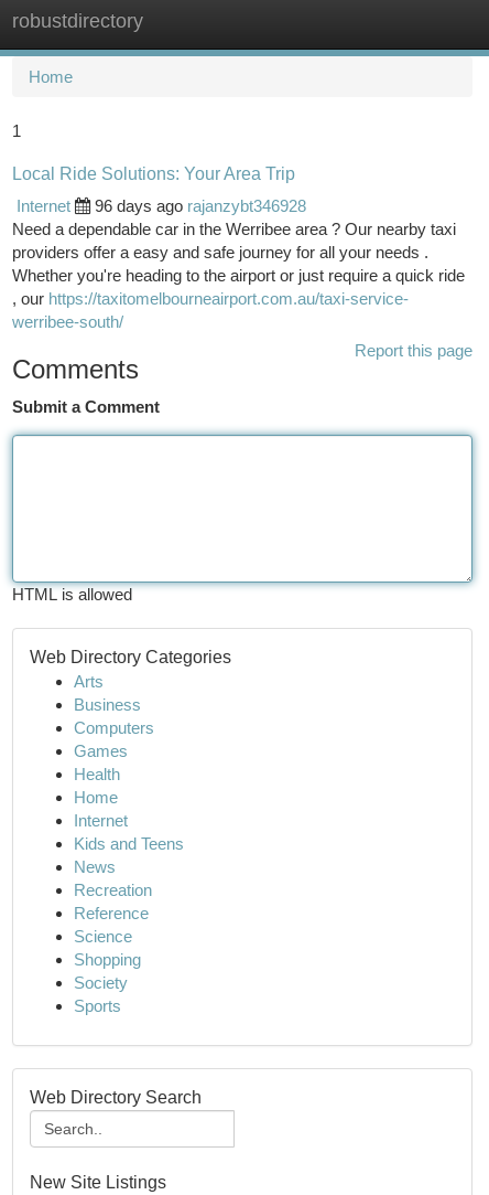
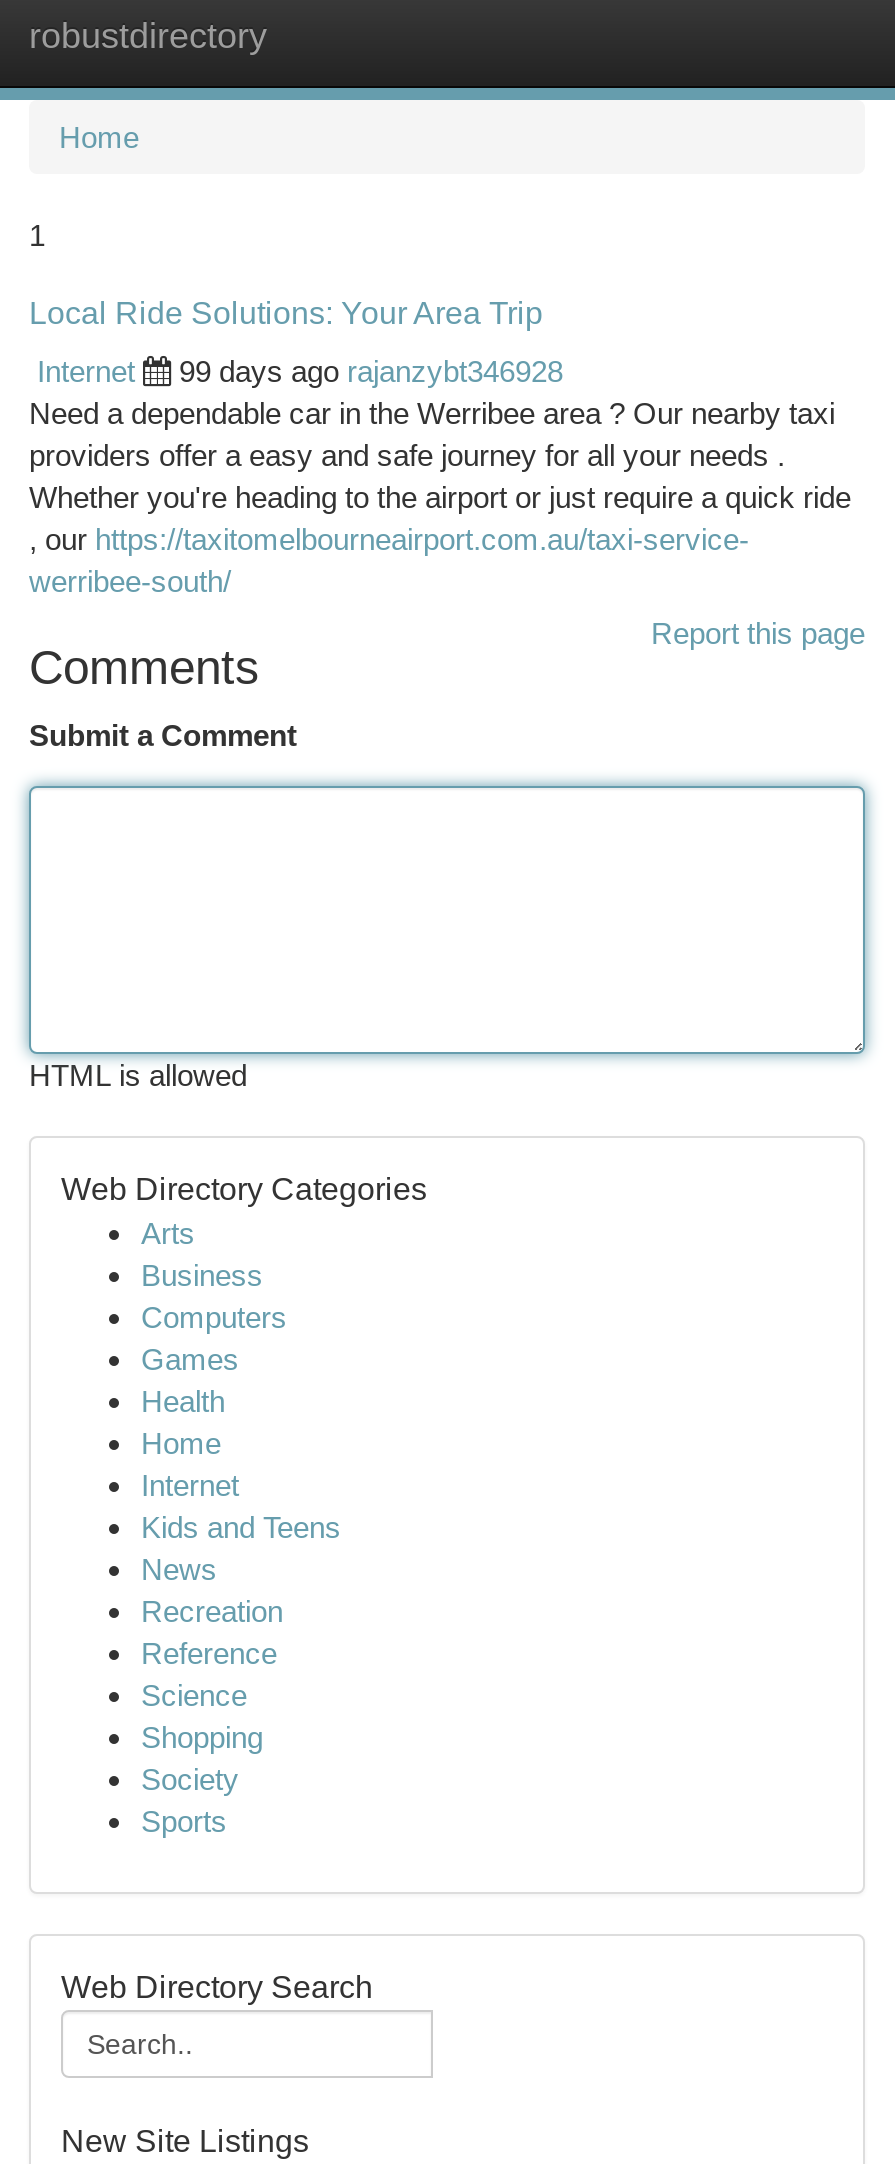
[95,196,306,215] 96 days ago rajanzybt346928 -> [179,354,563,388] 99 days ago rajanzybt346928

